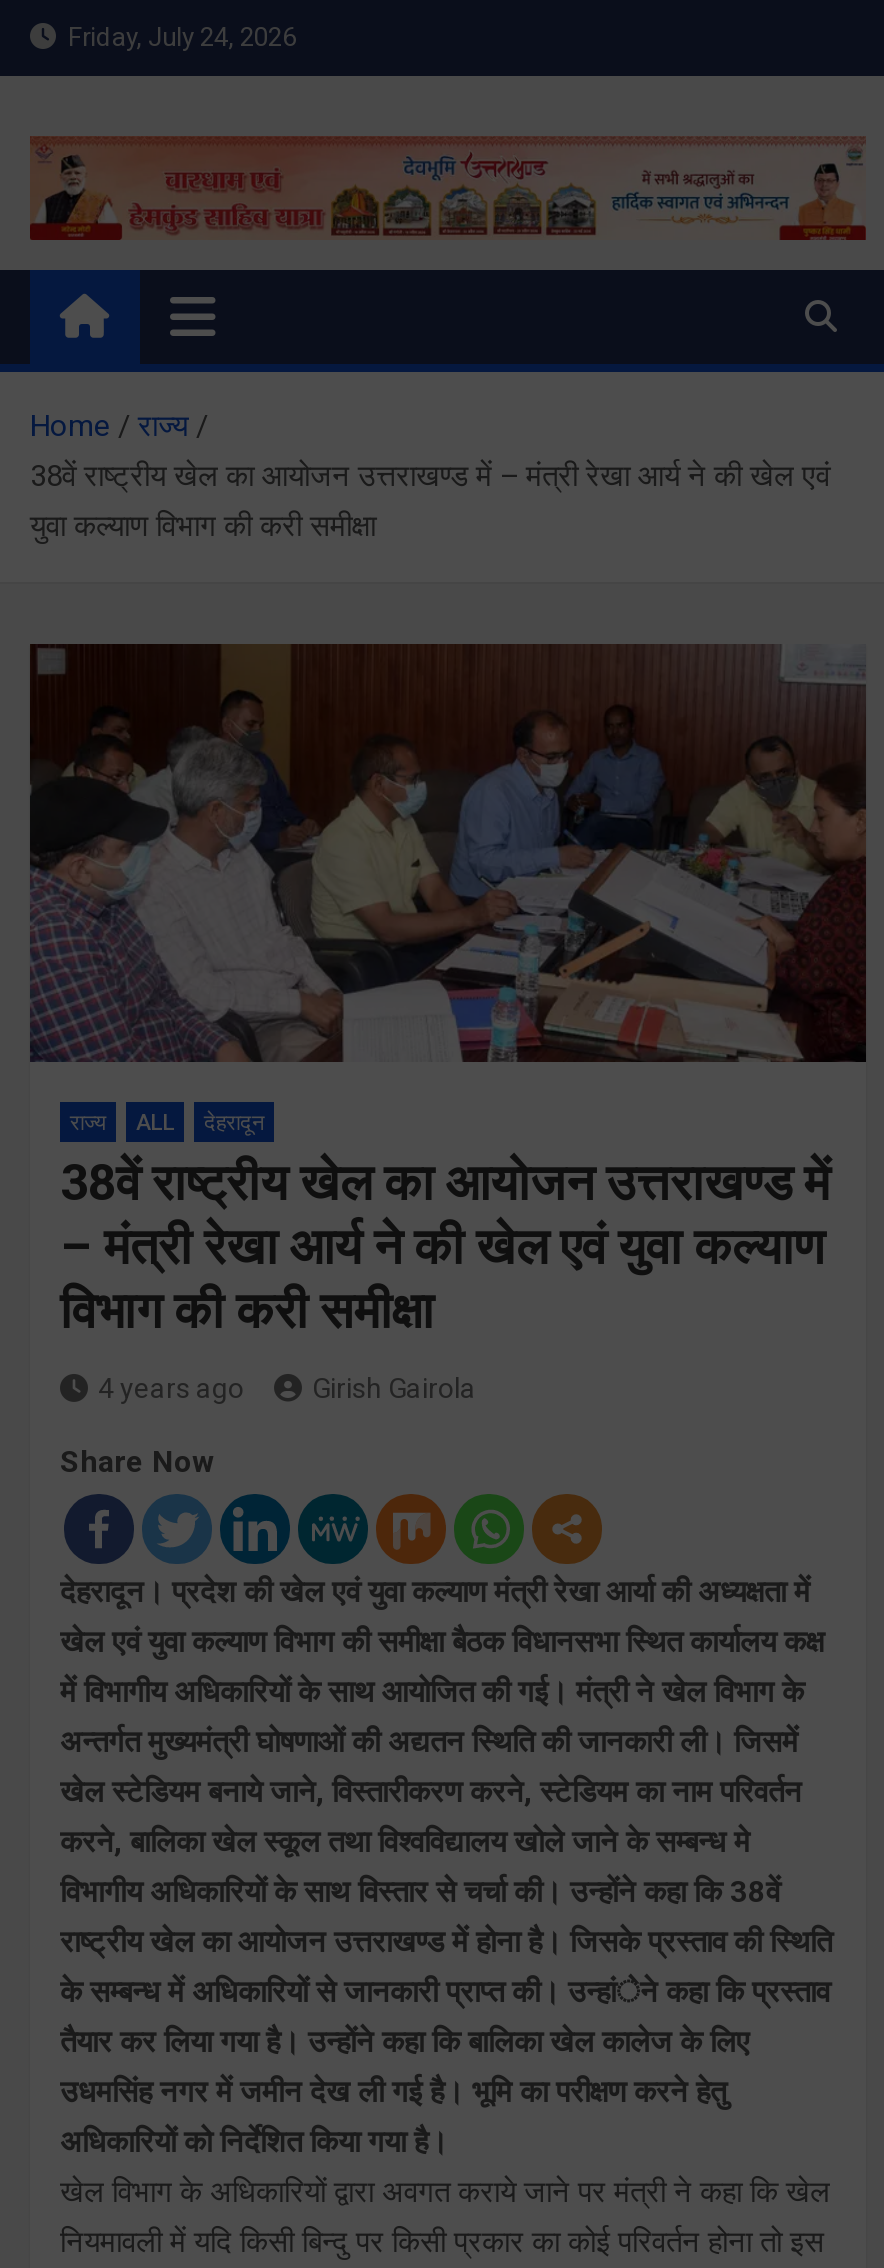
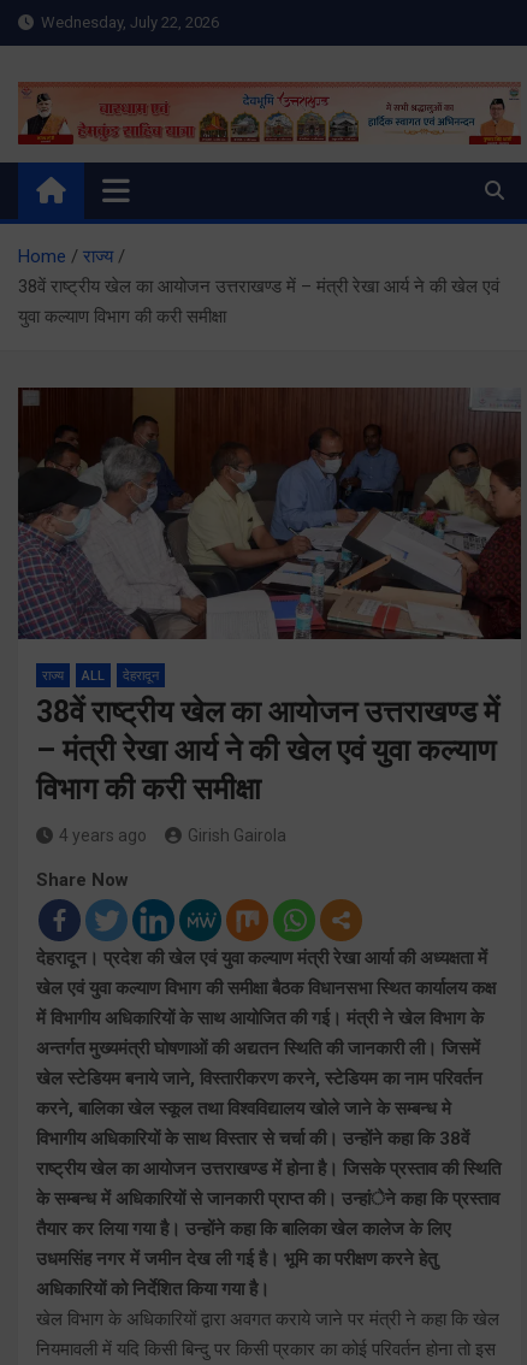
[56,22,296,52] Friday, July 24, 2026 -> [34,13,219,31] Wednesday, July 22, 2026

